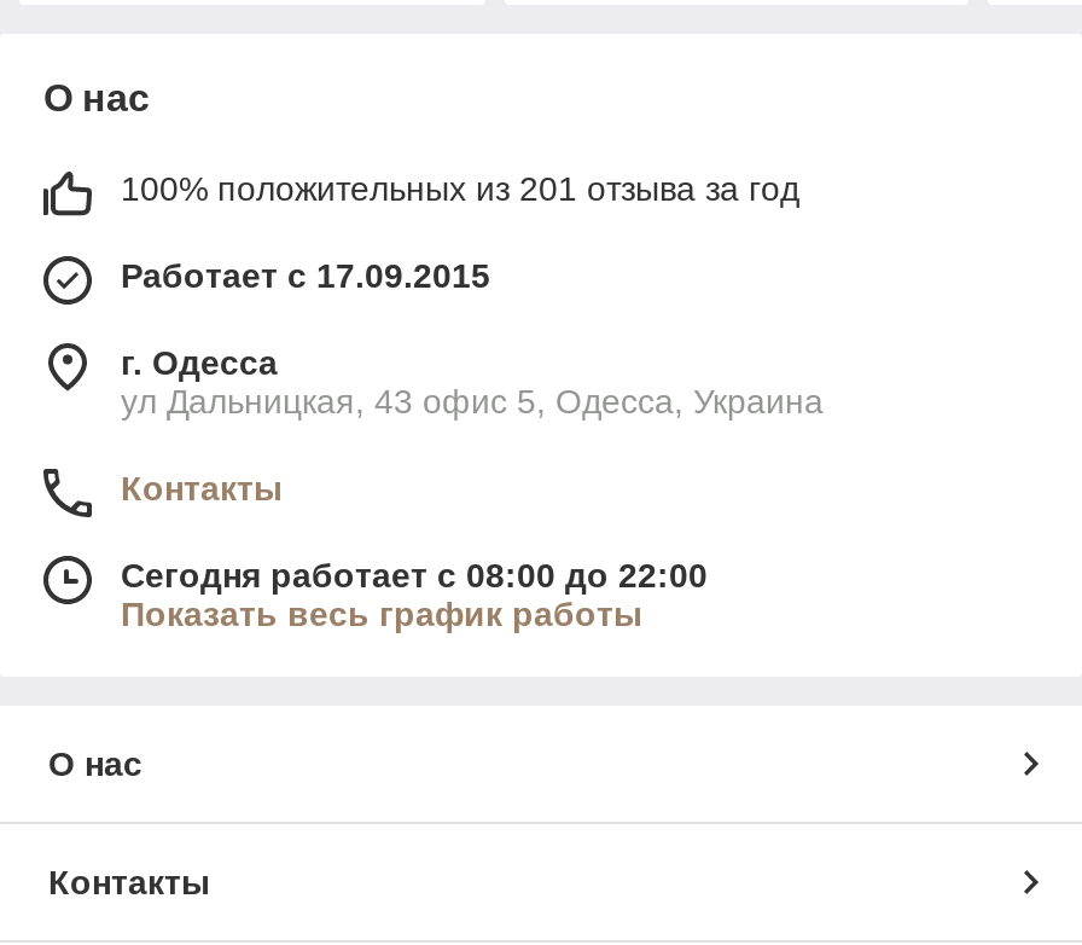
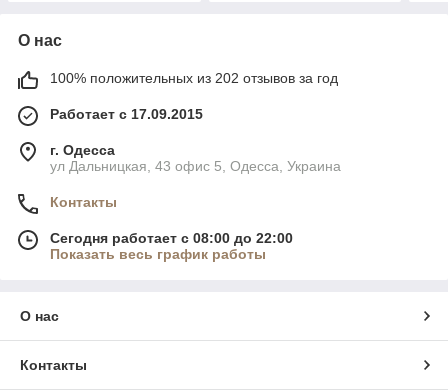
[121,169,799,207] 100% положительных из 201 отзыва за год -> [50,70,338,86] 100% положительных из 202 отзывов за год

